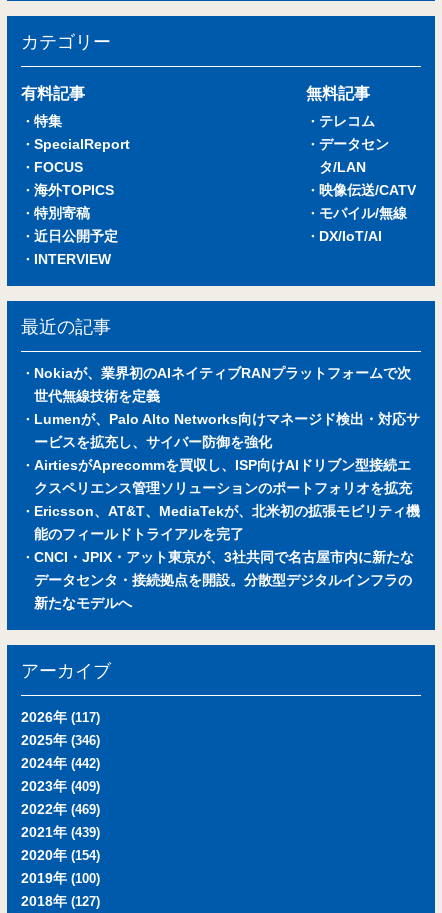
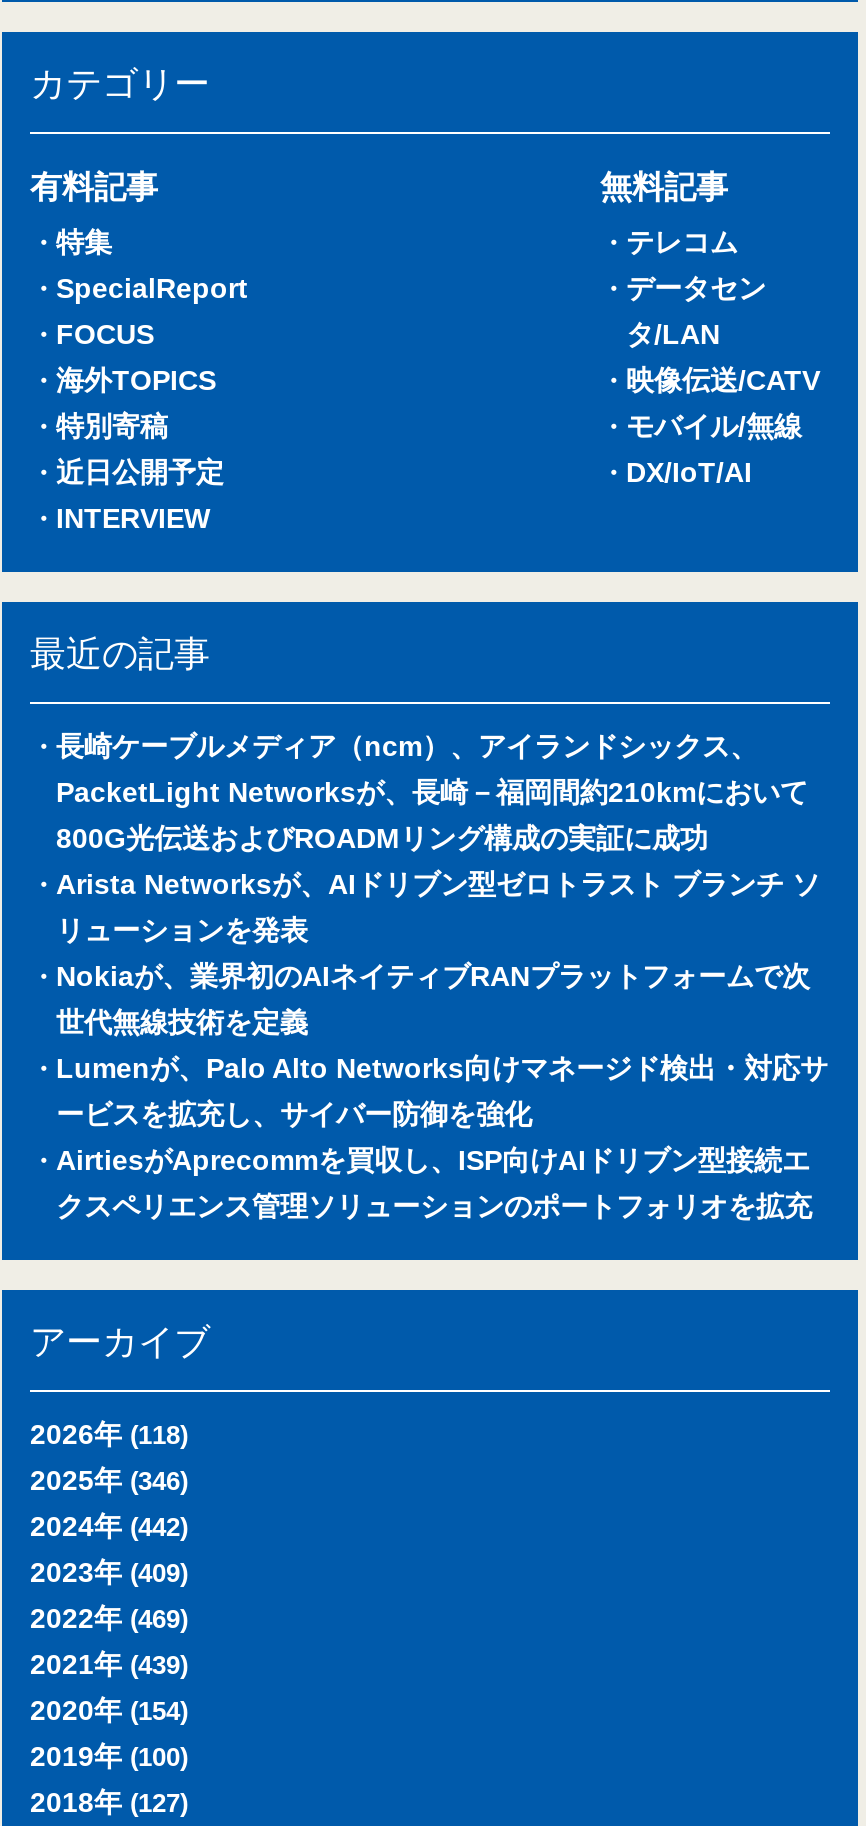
none -> [56,730,820,946] 長崎ケーブルメディア（ncm）、アイランドシックス、 | PacketLight Networksが、長崎－福岡間約210kmにおいて | 800G光伝送およびROADMリング構成の実証に成功 | Arista Networksが、AIドリブン型ゼロトラスト ブランチ ソ | リューションを発表
moved [34,365,420,496] -> [56,960,828,1222]: Nokiaが、業界初のAIネイティブRANプラットフォームで次 | 世代無線技術を定義 | Lumenが、Palo Alto Networks向けマネージド検出・対応サ | ービスを拡充し、サイバー防御を強化 | AirtiesがAprecommを買収し、ISP向けAIドリブン型接続エ | クスペリエンス管理ソリューションのポートフォリオを拡充
[34,503,420,611] Ericsson、AT&T、MediaTekが、北米初の拡張モビリティ機 | 能のフィールドトライアルを完了 | CNCI・JPIX・アット東京が、3社共同で名古屋市内に新たな | データセンタ・接続拠点を開設。分散型デジタルインフラの | 新たなモデルへ -> none
[21,709,100,725] 2026年(117) -> [30,1418,188,1450] 2026年(118)

